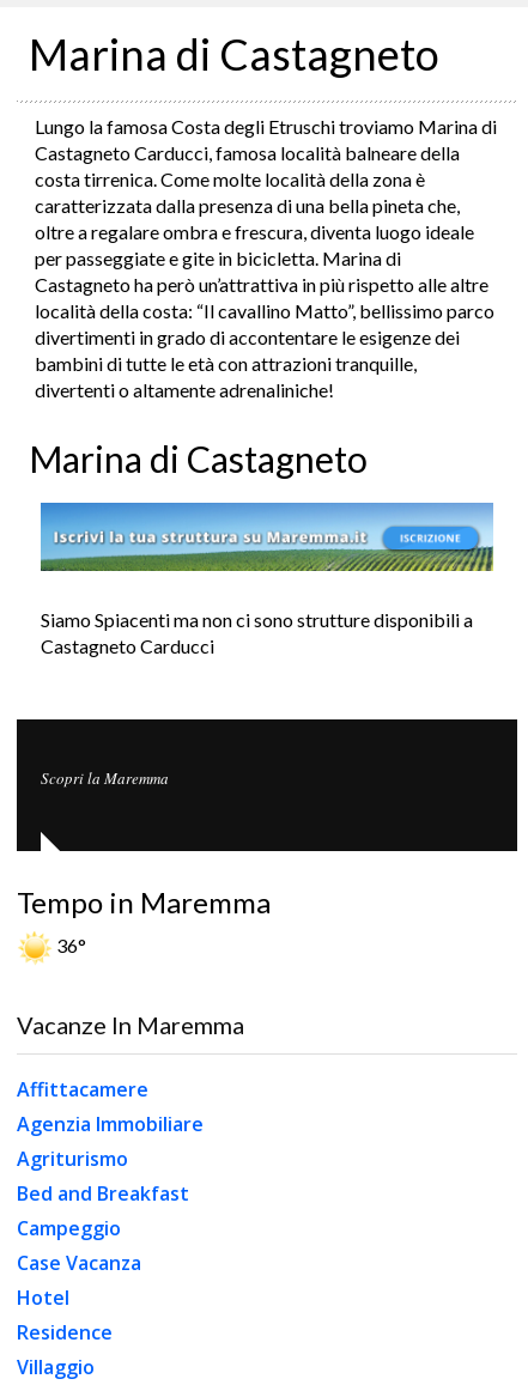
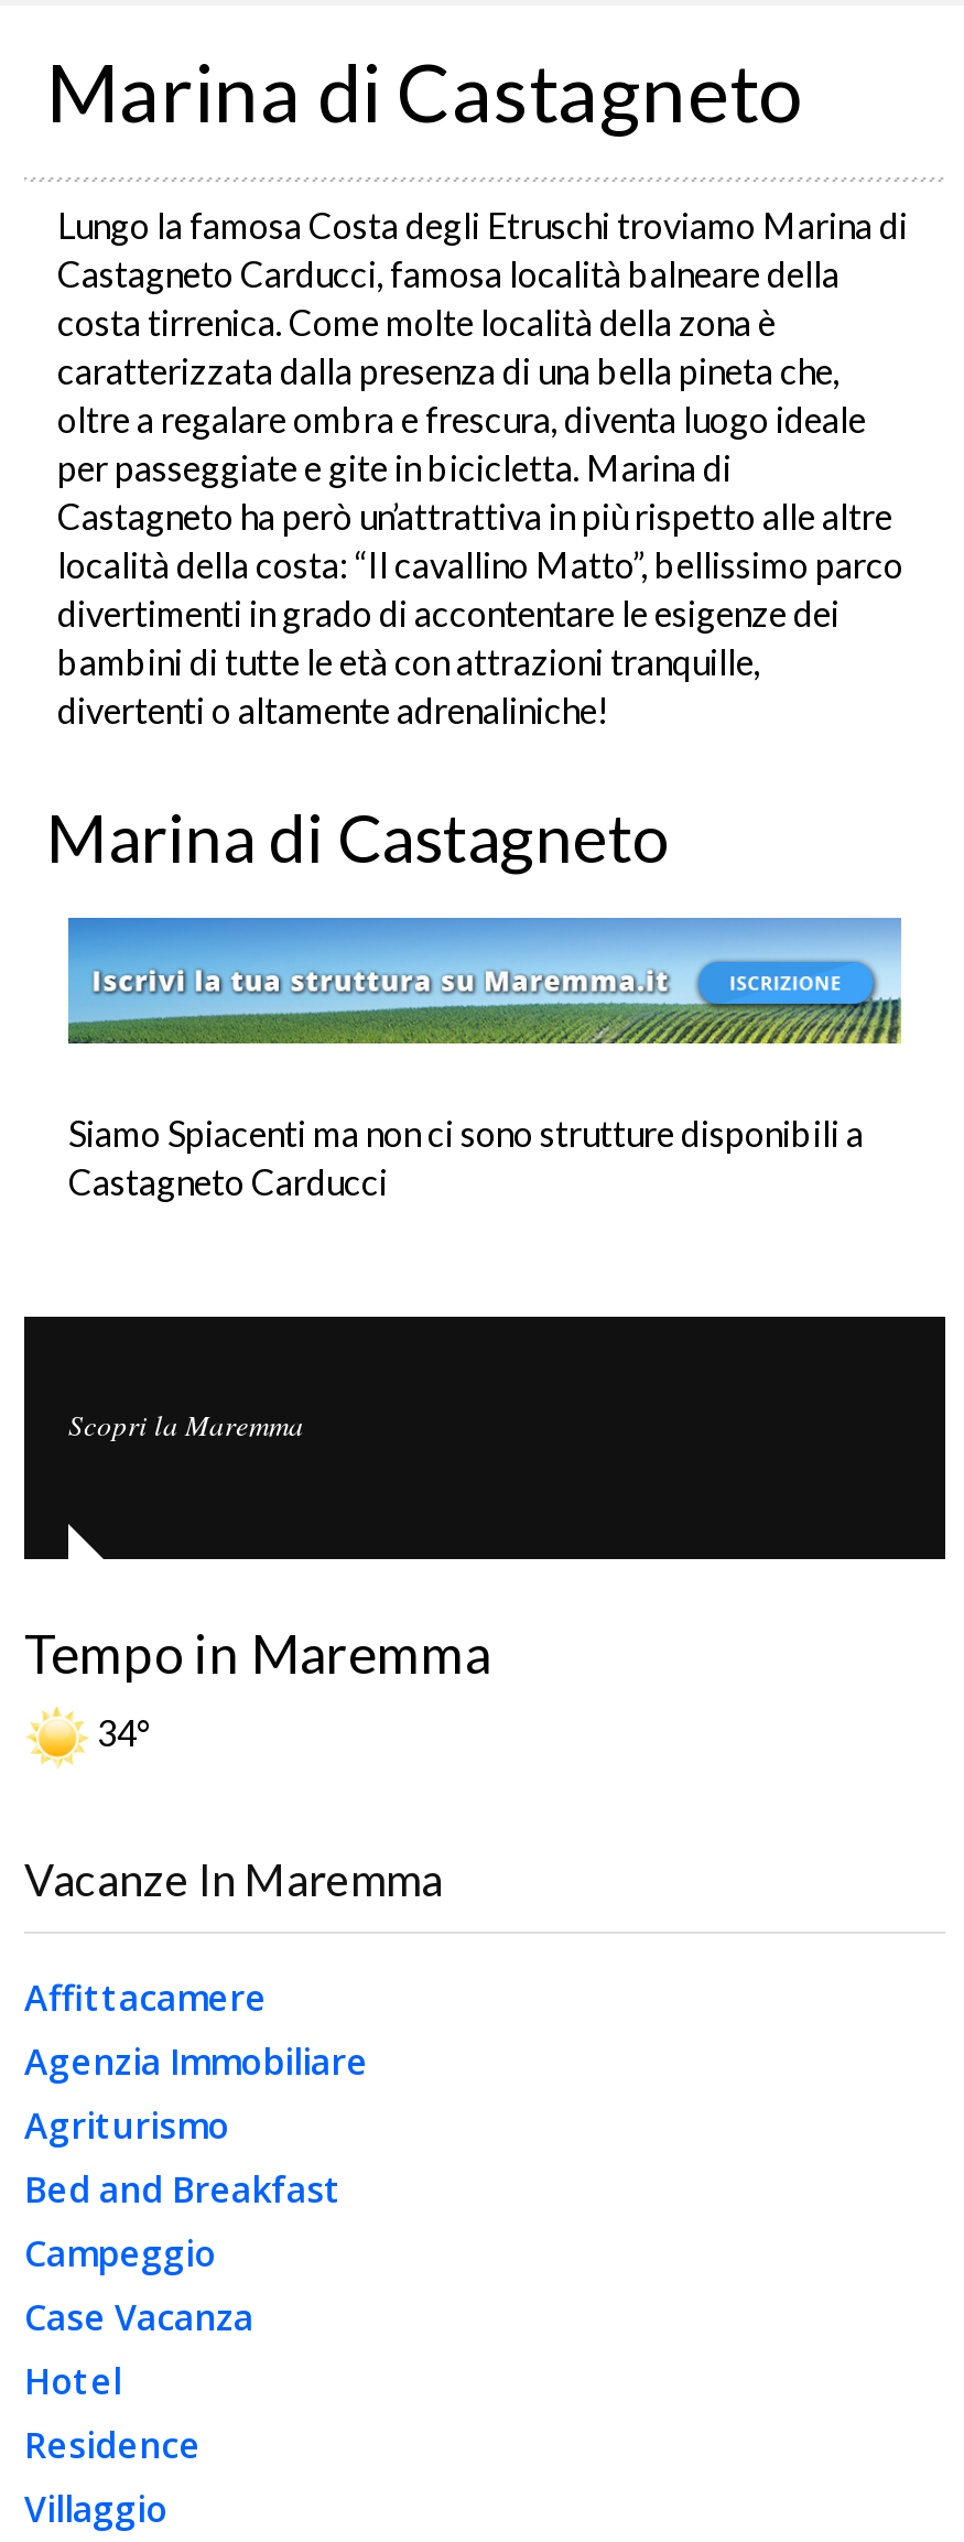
[53,933,86,956] 36° -> [90,1711,152,1752] 34°

